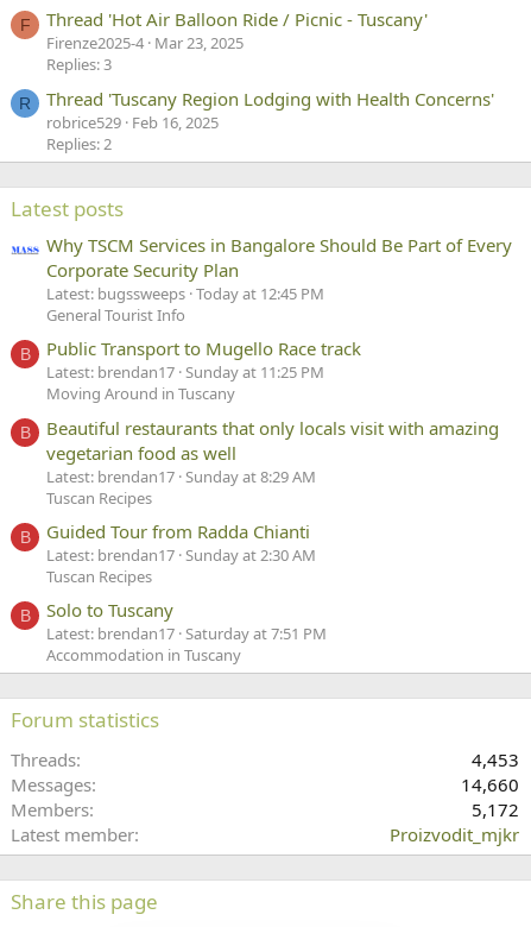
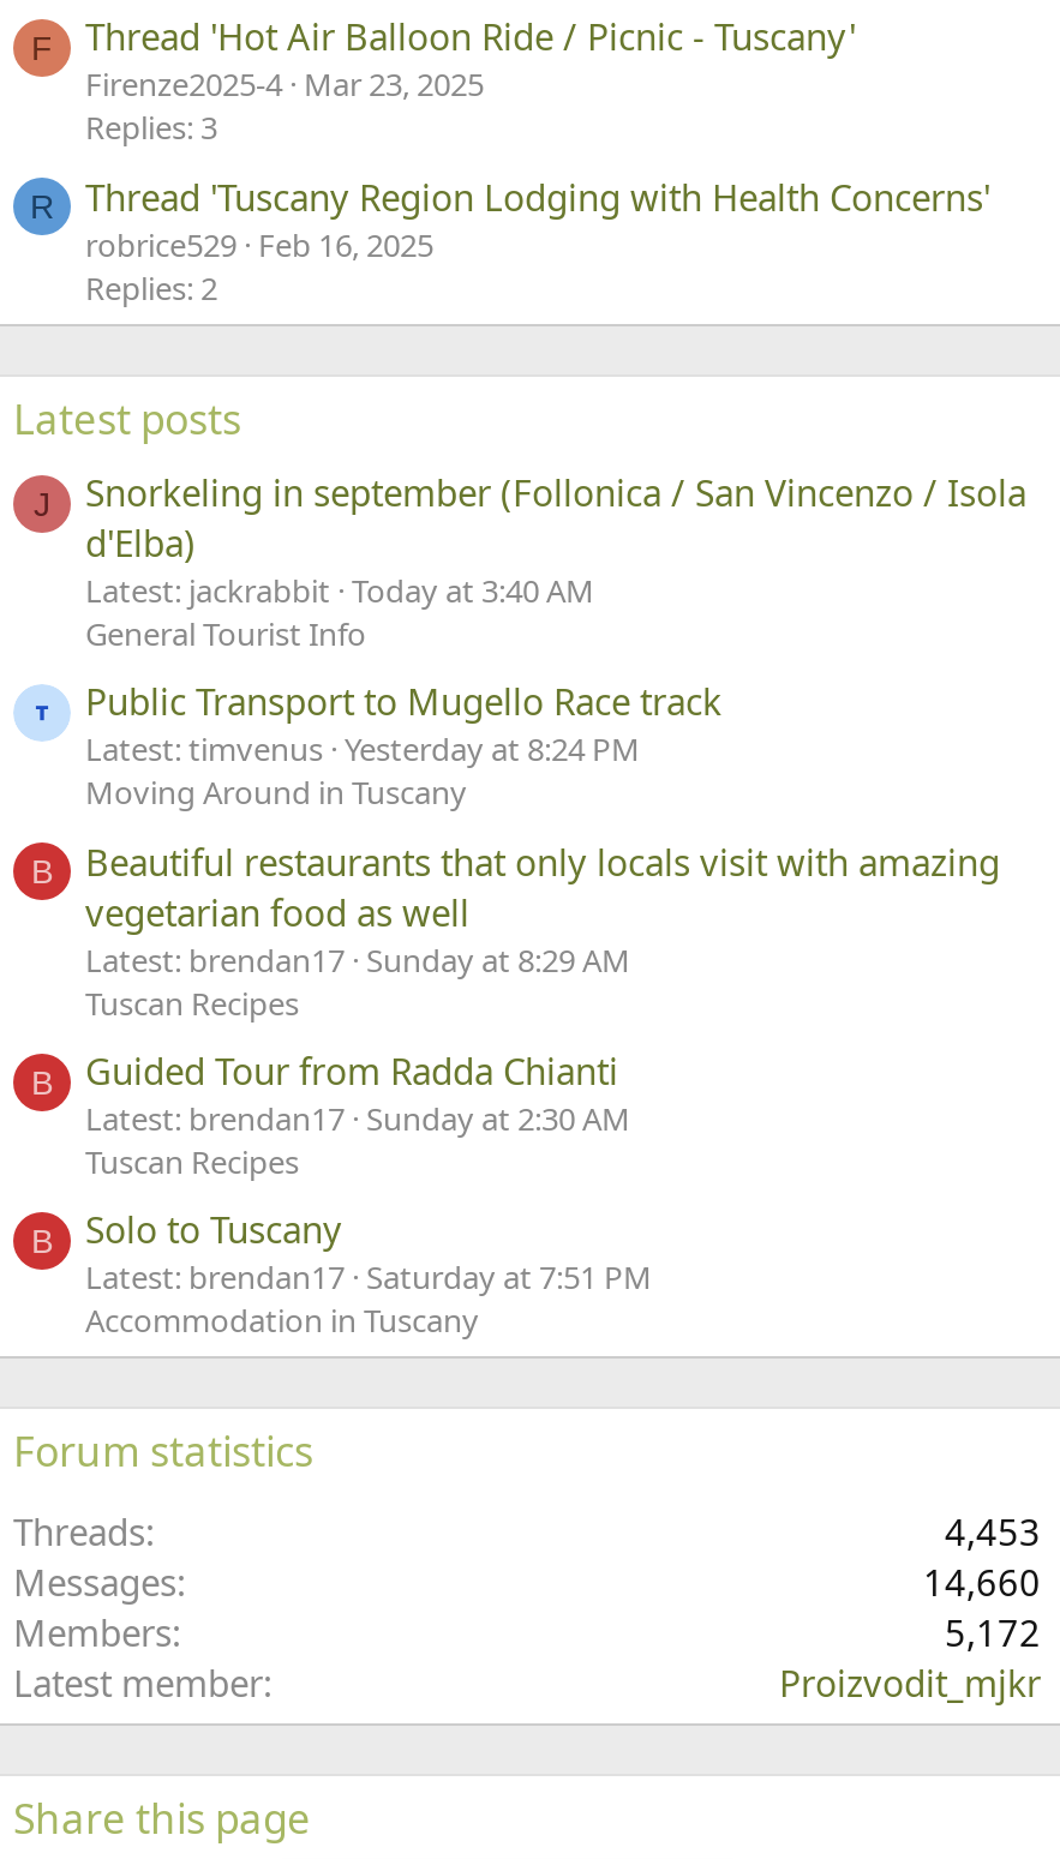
[46,233,512,304] Why TSCM Services in Bangalore Should Be Part of Every | Corporate Security Plan | Latest: bugssweeps Today at 12:45 PM -> [34,468,1026,612] J | Snorkeling in september (Follonica / San Vincenzo / Isola | d'Elba) | Latest: jackrabbit Today at 3:40 AM
[20,345,30,364] B -> none
[46,362,324,383] Latest: brendan17 Sunday at 11:25 PM -> [85,728,640,771] Latest: timvenus Yesterday at 8:24 PM

